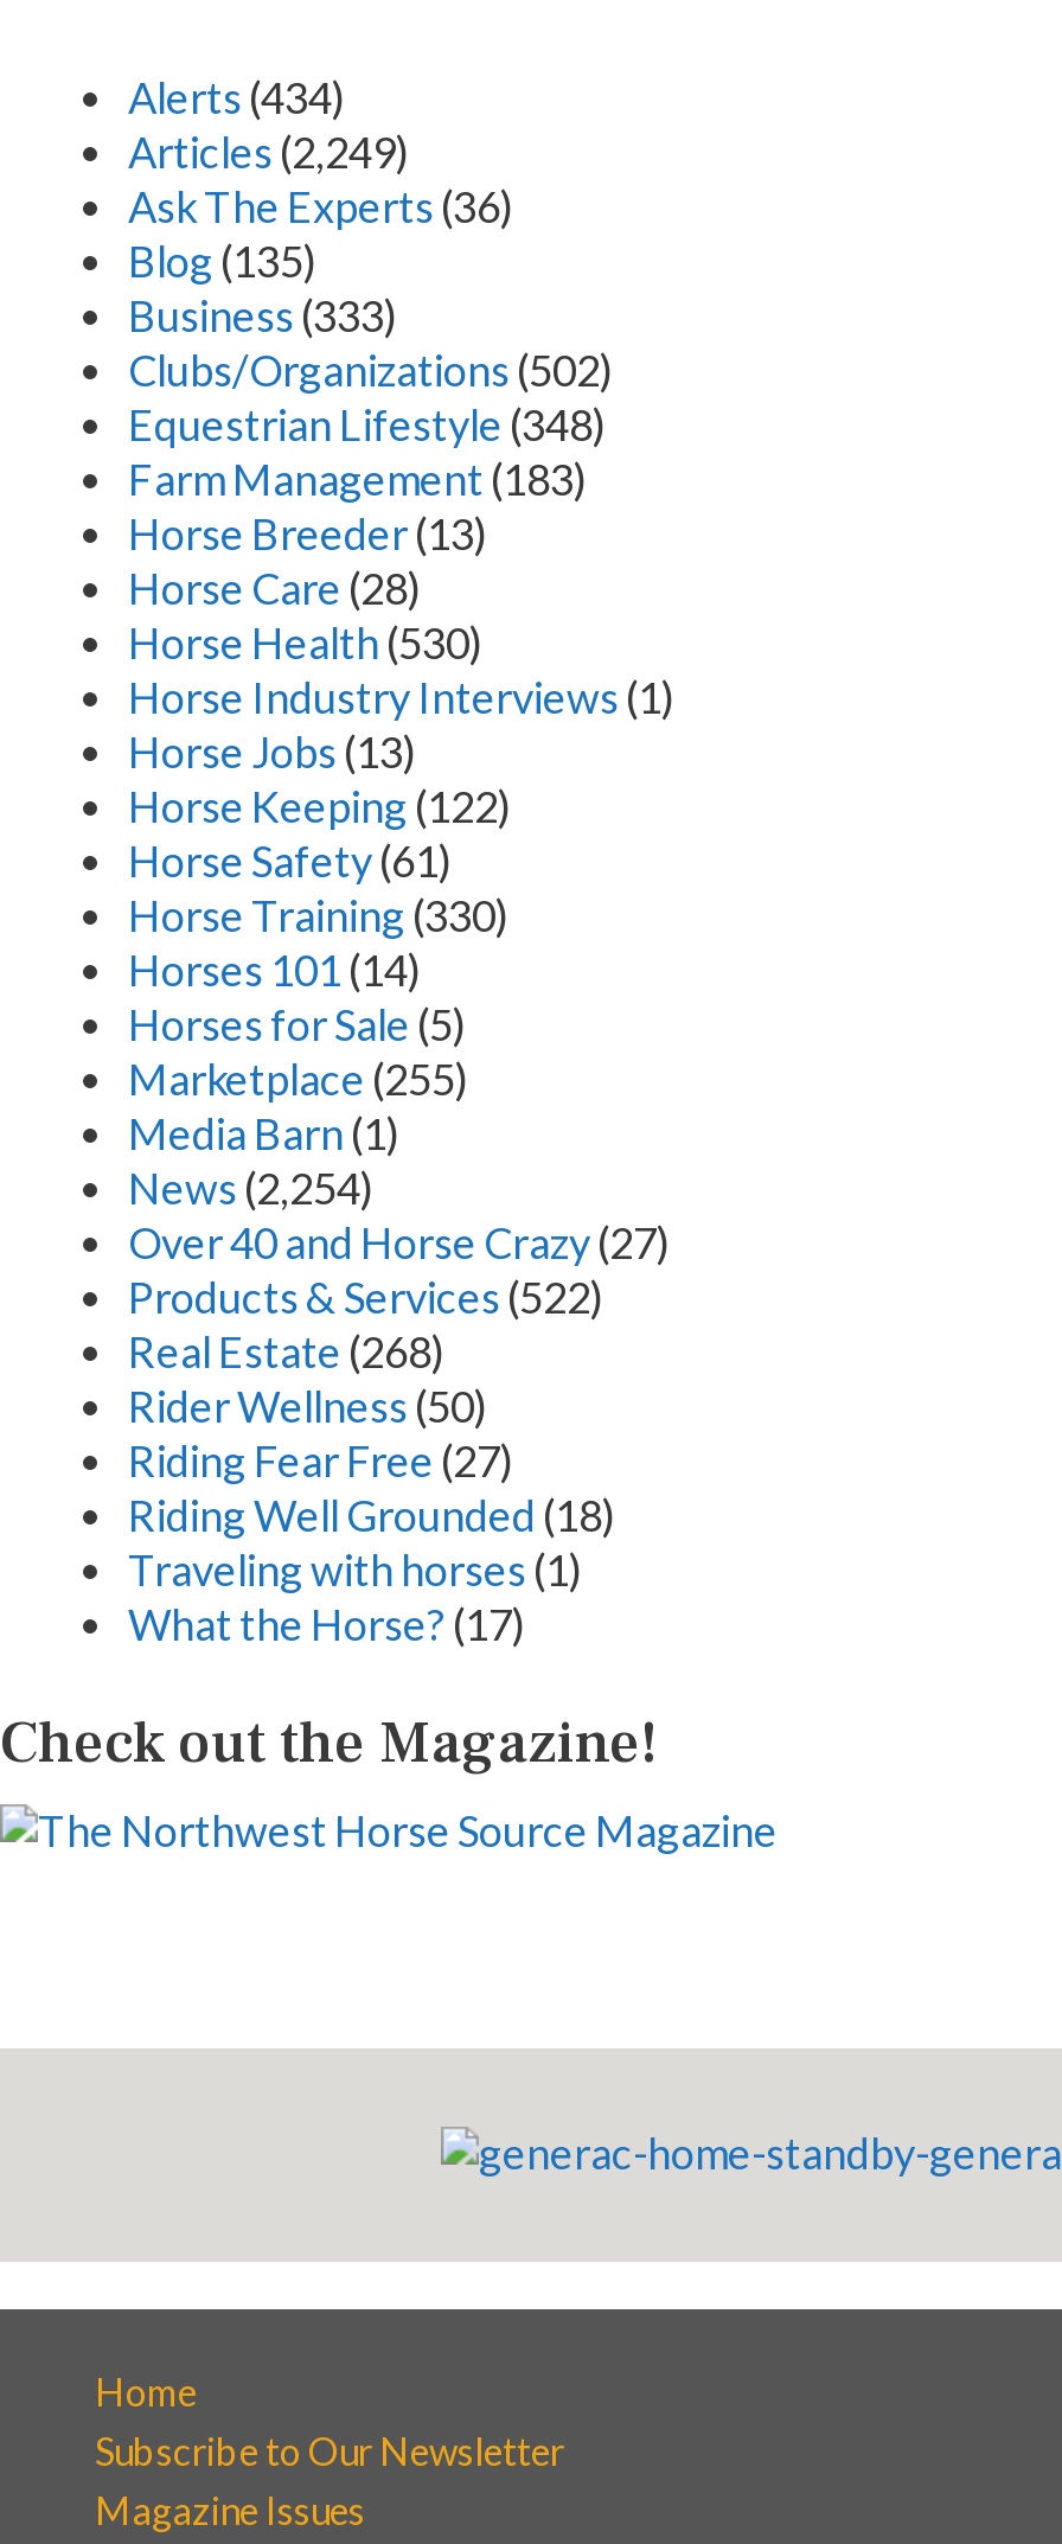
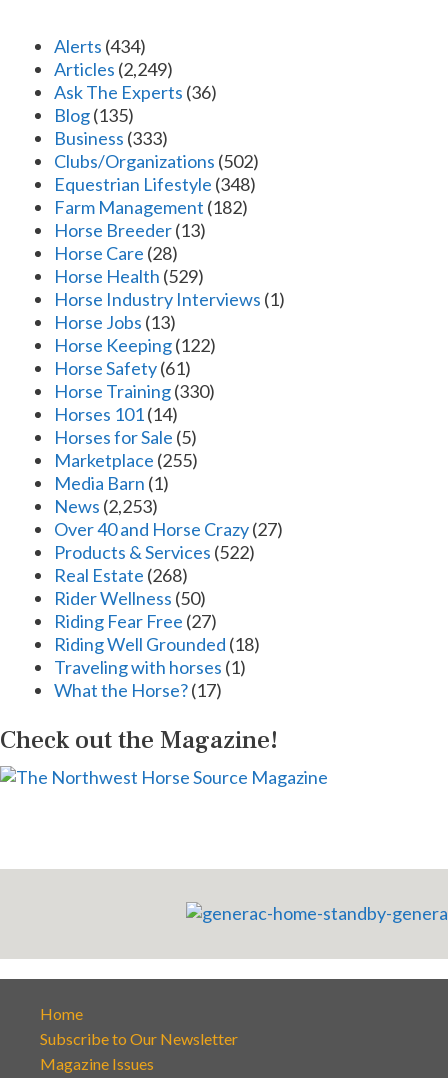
[128,454,588,506] Farm Management (183) -> [54,196,248,218] Farm Management (182)
[128,617,484,669] Horse Health (530) -> [54,265,204,287] Horse Health (529)
[128,1162,375,1215] News (2,254) -> [54,495,158,517] News (2,253)

